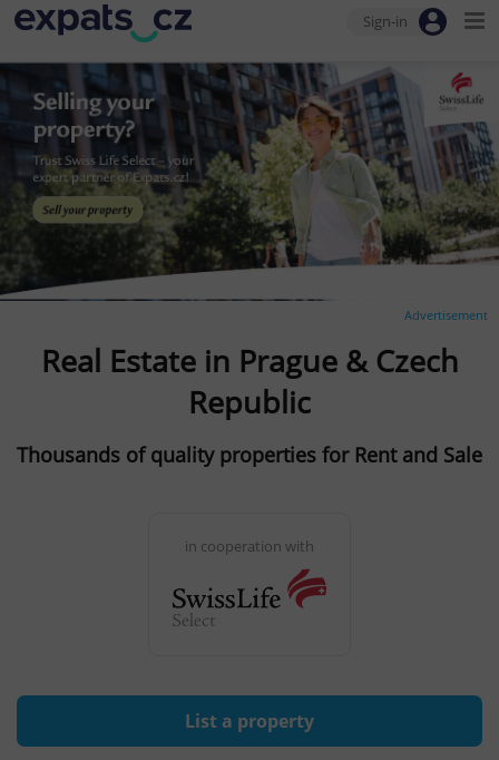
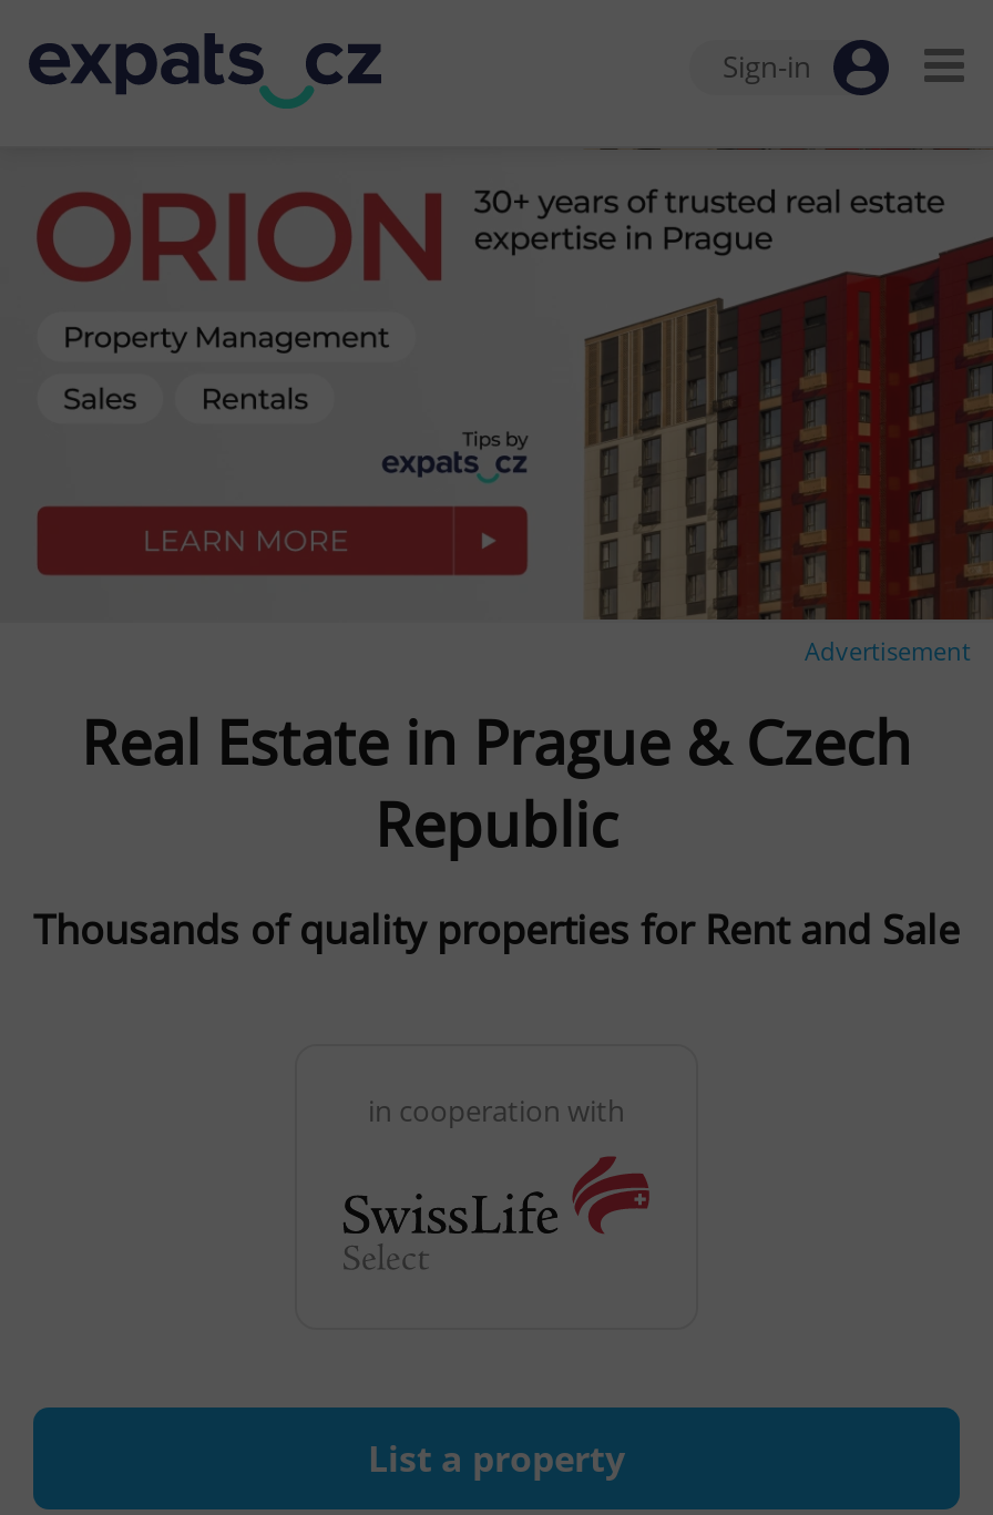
[3,62,496,302] [image] -> [7,149,986,623] [image]

